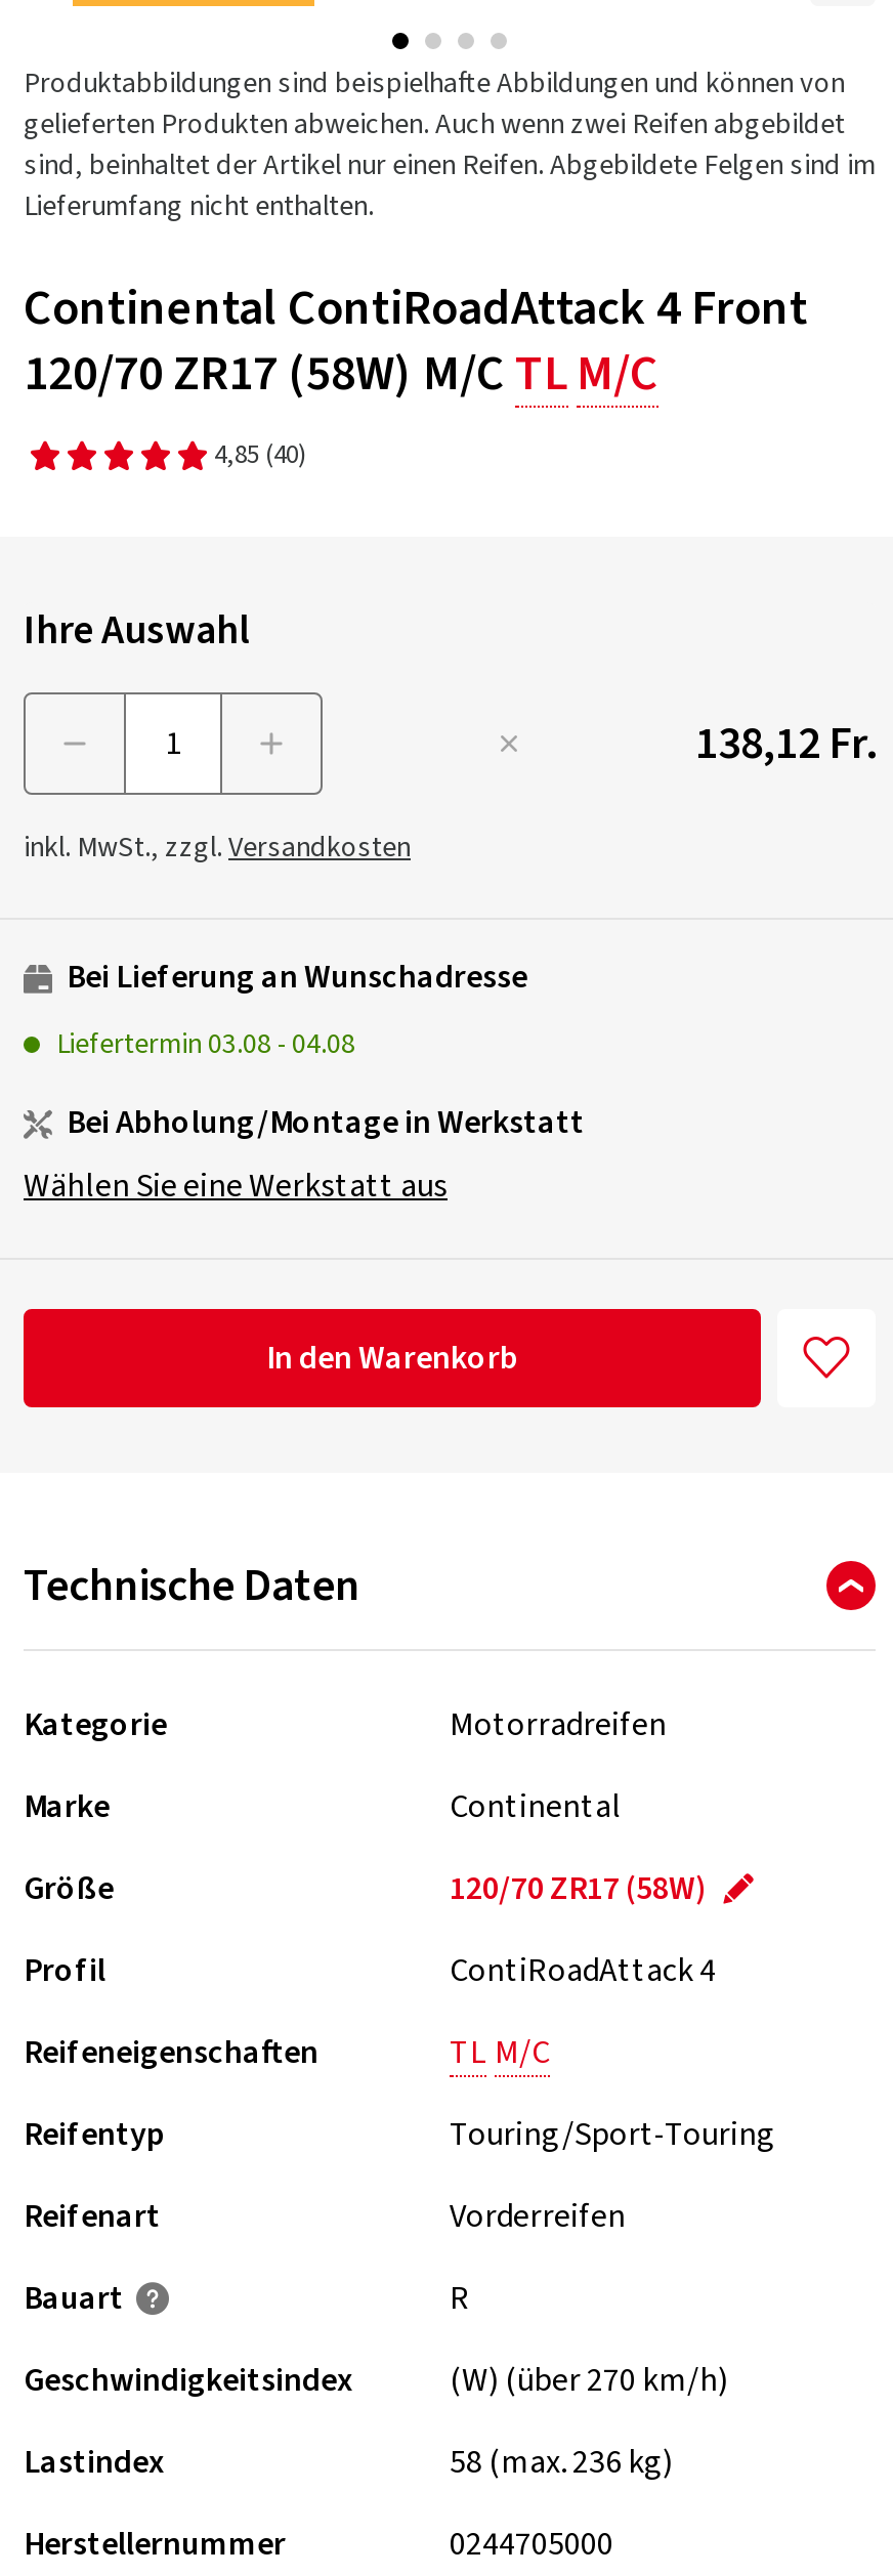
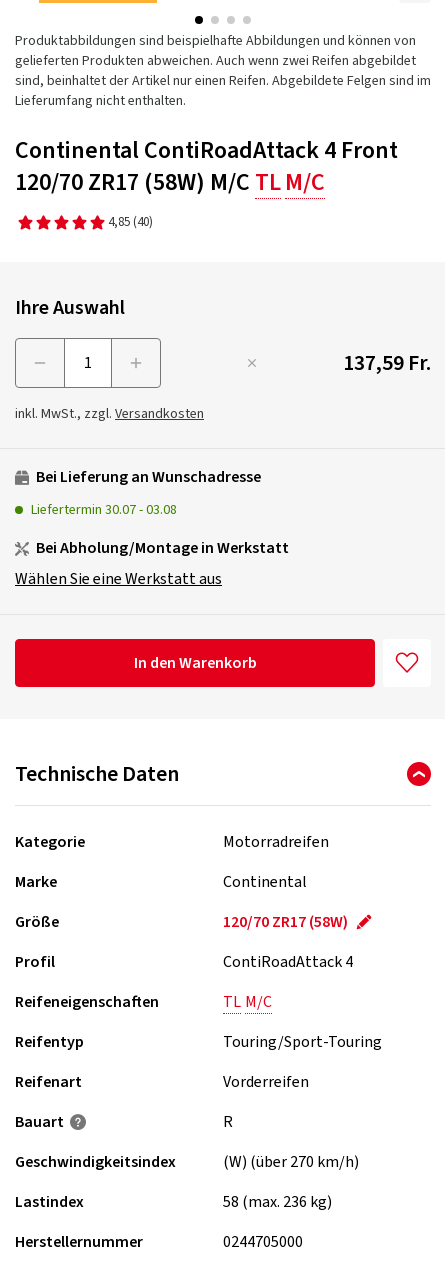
[695,711,876,776] 138,12 Fr. -> [343,347,431,379] 137,59 Fr.
[56,1024,355,1065] Liefertermin 03.08 - 04.08 -> [31,500,177,520] Liefertermin 30.07 - 03.08

